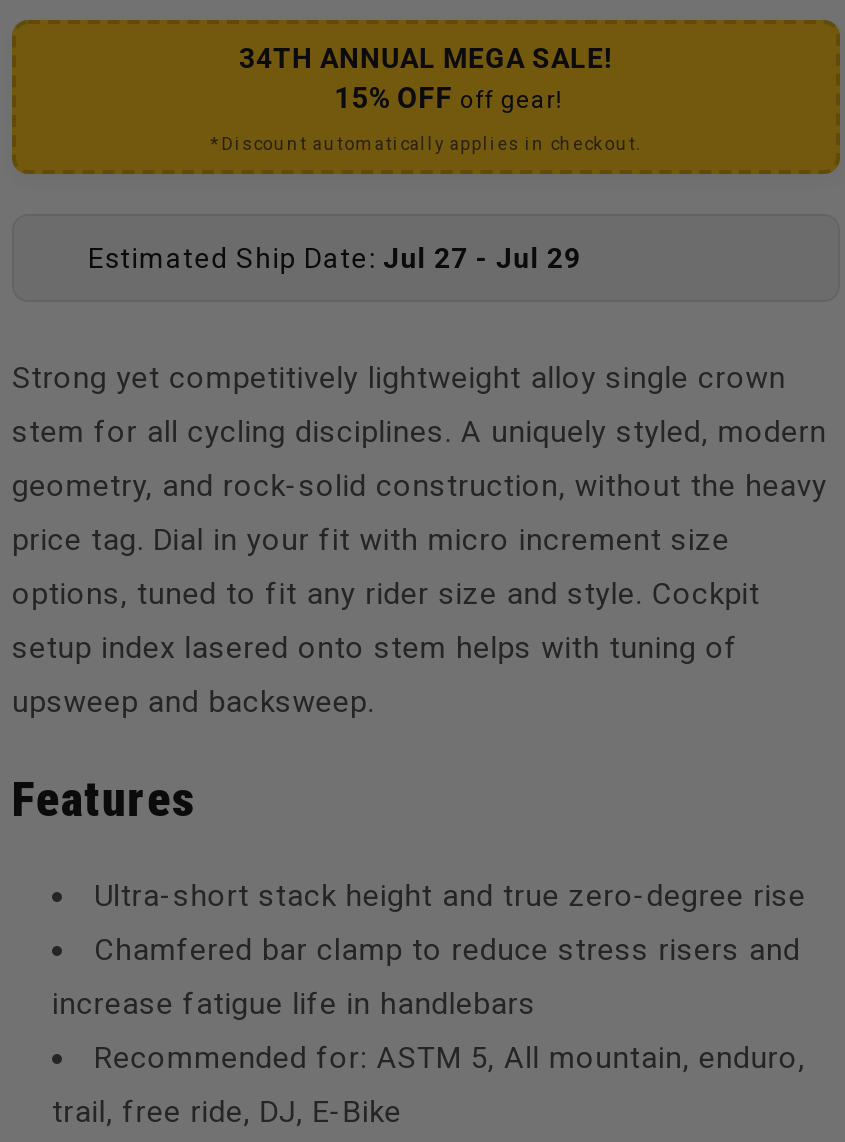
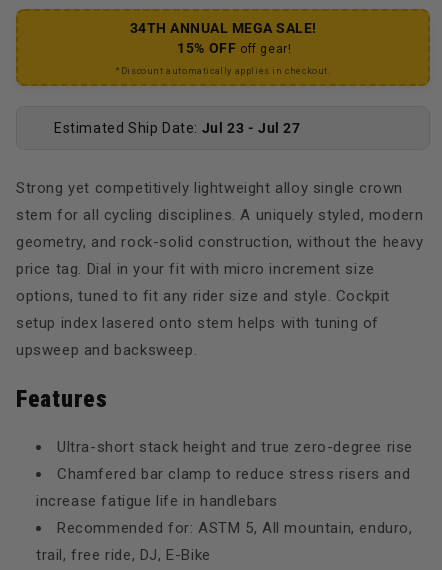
[88,243,581,275] Estimated Ship Date: Jul 27 - Jul 29 -> [54,120,301,136] Estimated Ship Date: Jul 23 - Jul 27

